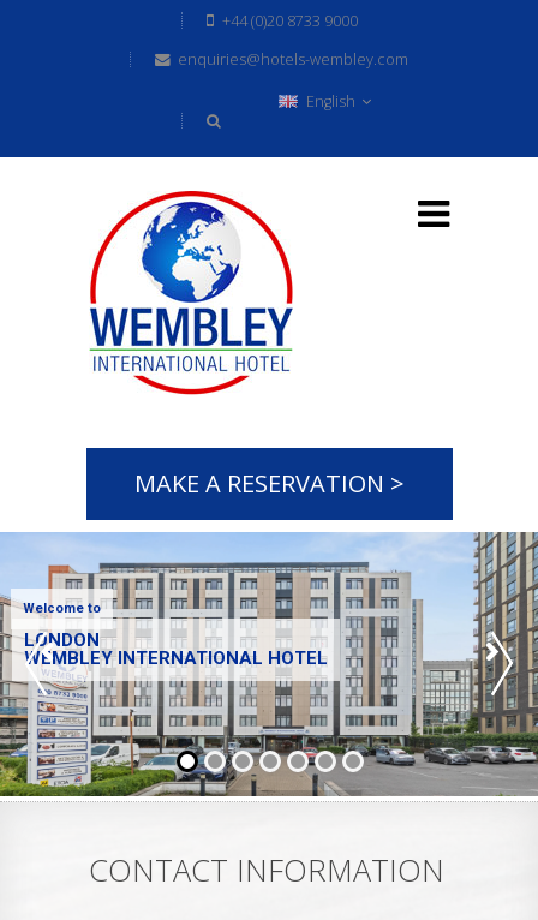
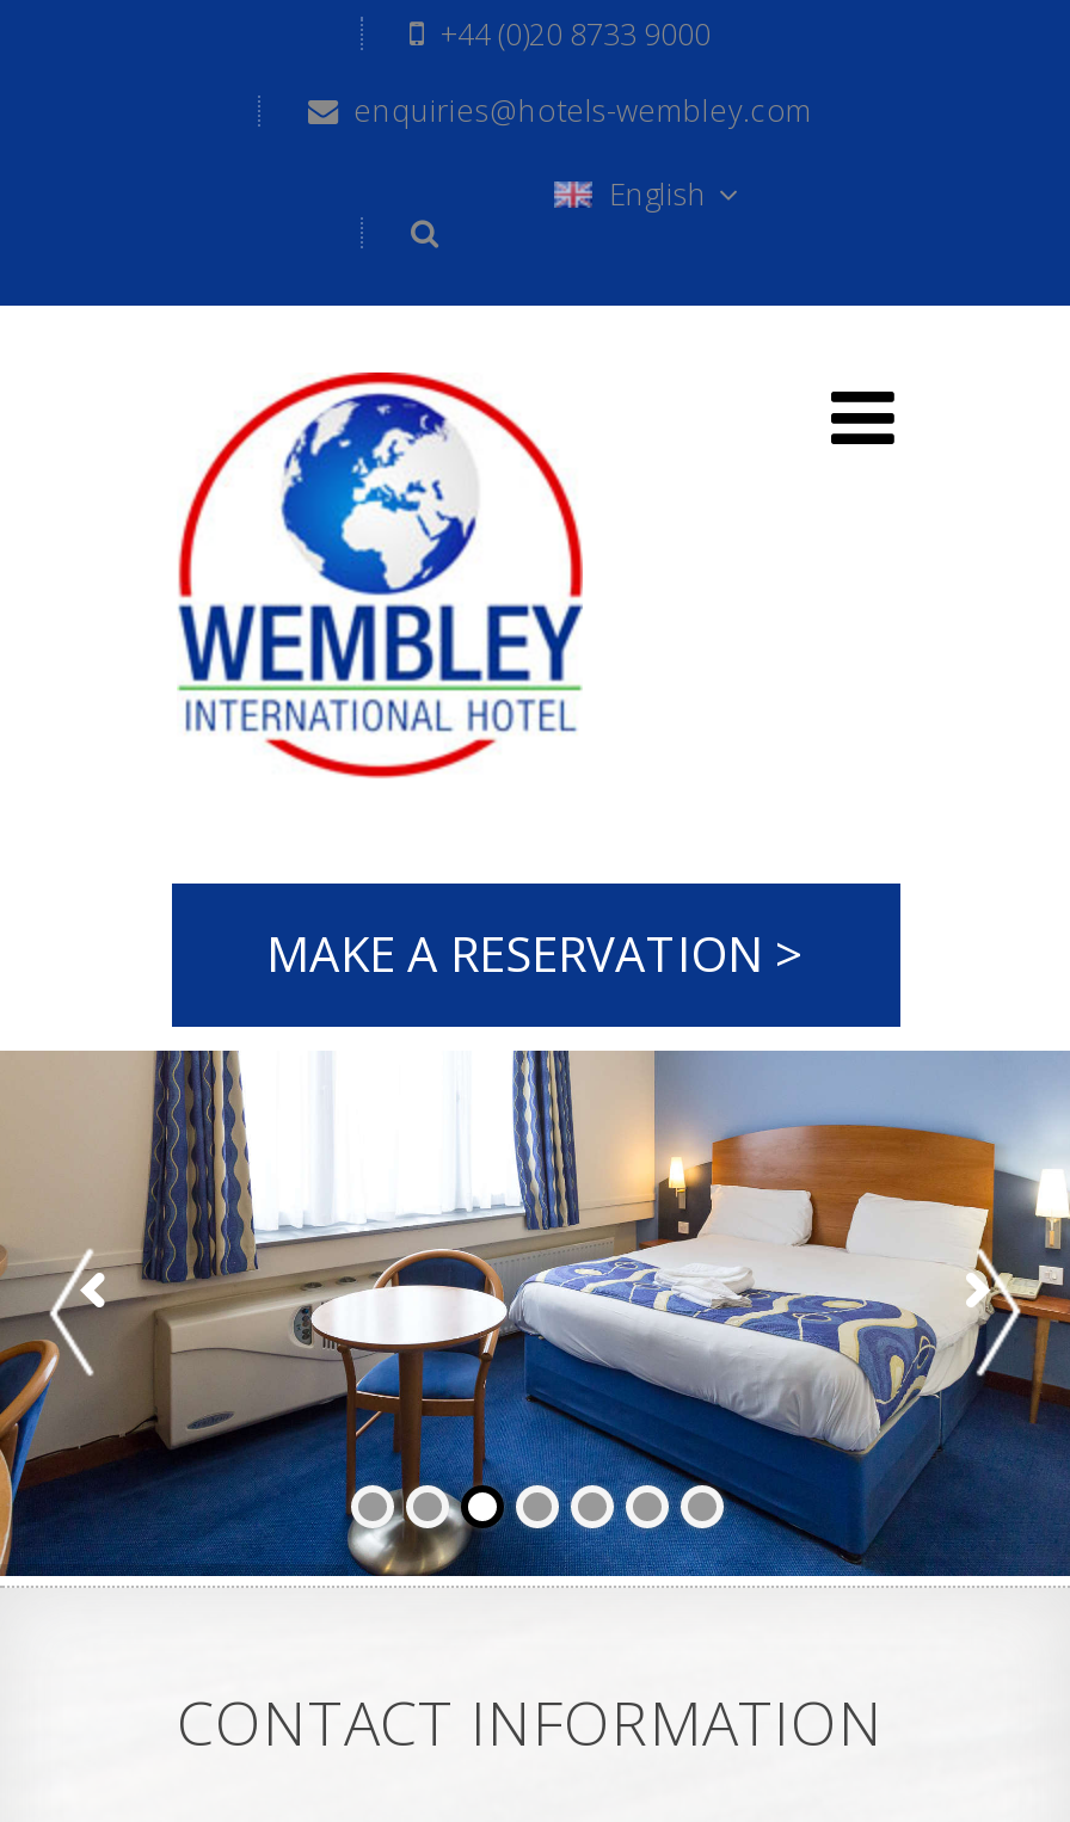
[4,531,534,797] [image] -> [7,1048,1063,1578] [image]
[23,601,101,616] Welcome to -> none
[24,629,328,669] LONDON | WEMBLEY INTERNATIONAL HOTEL -> none

